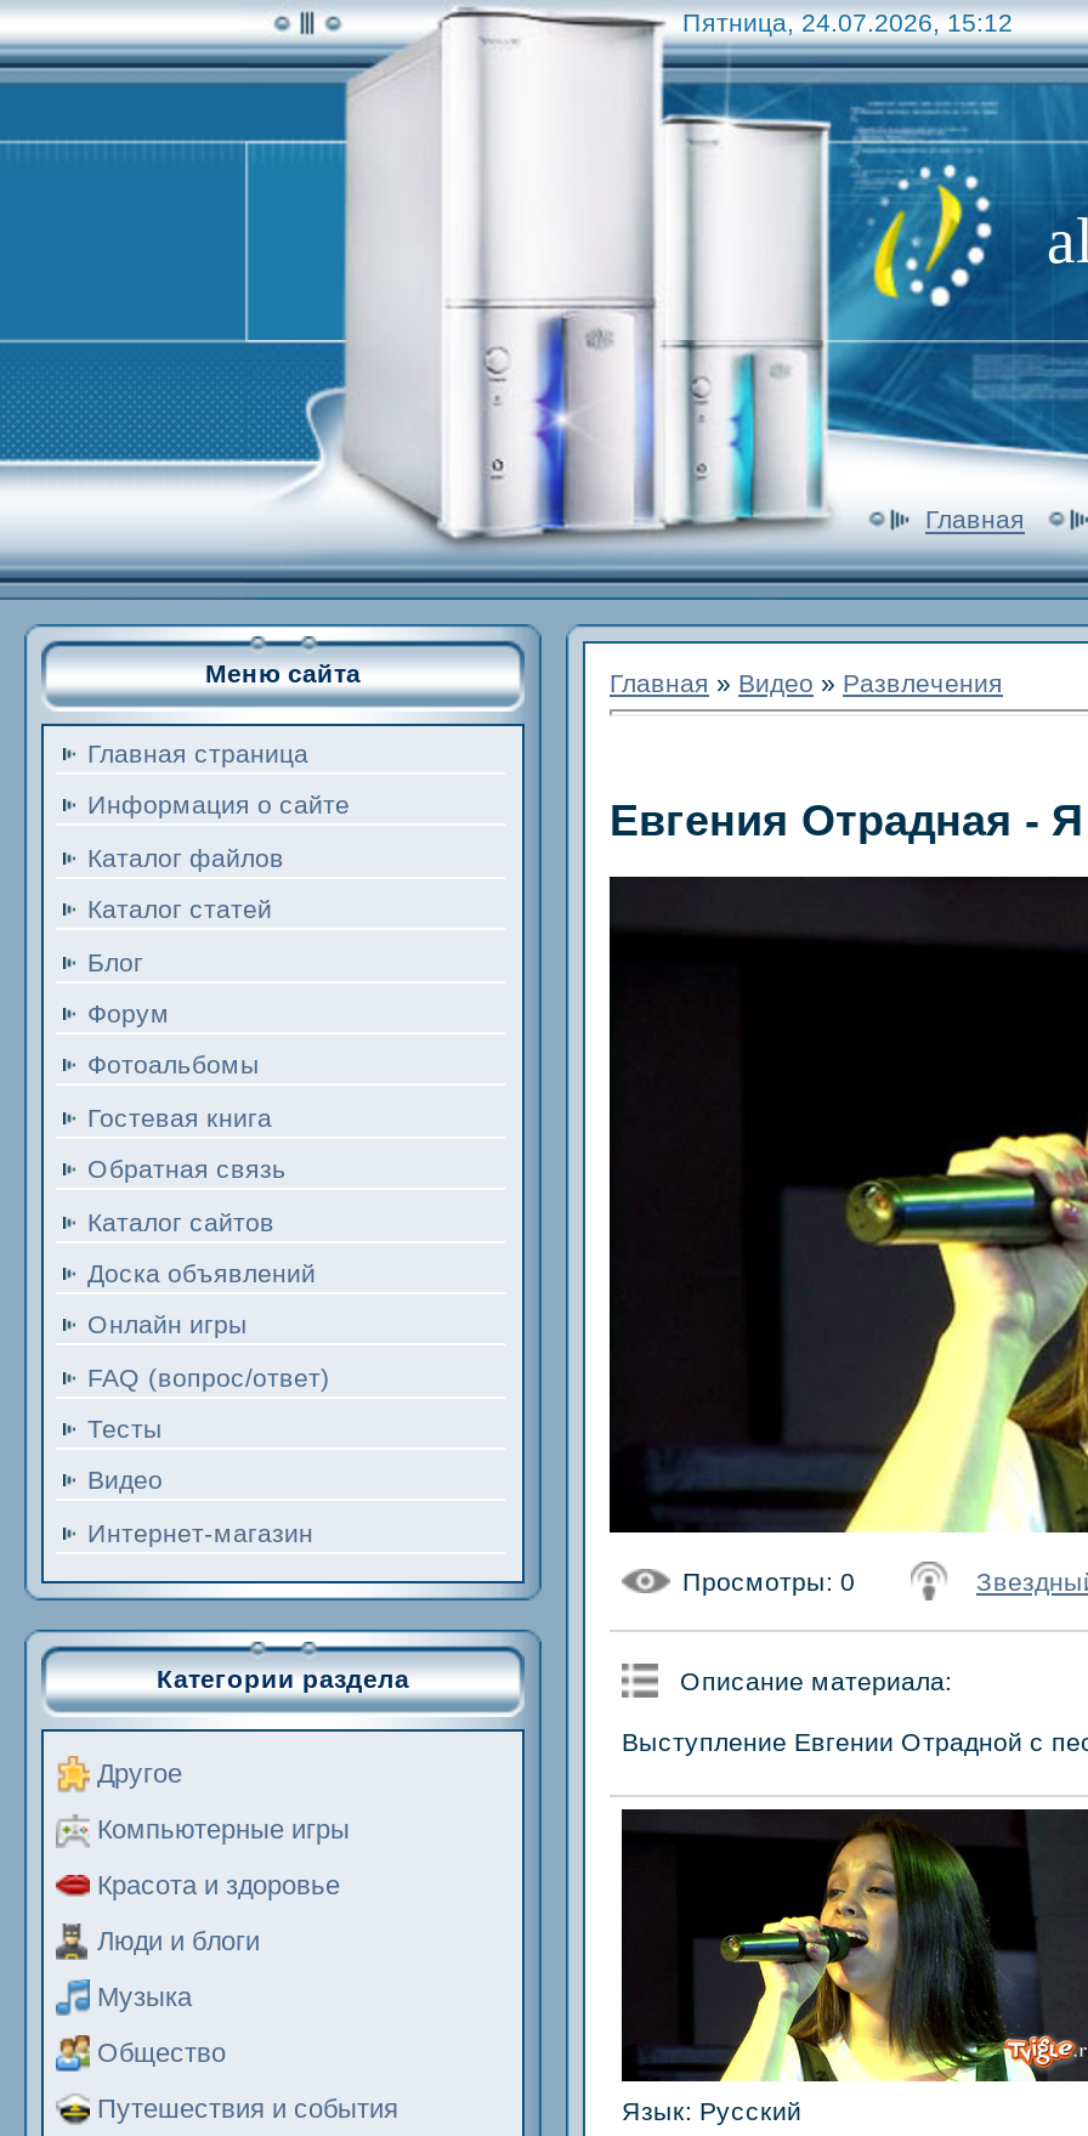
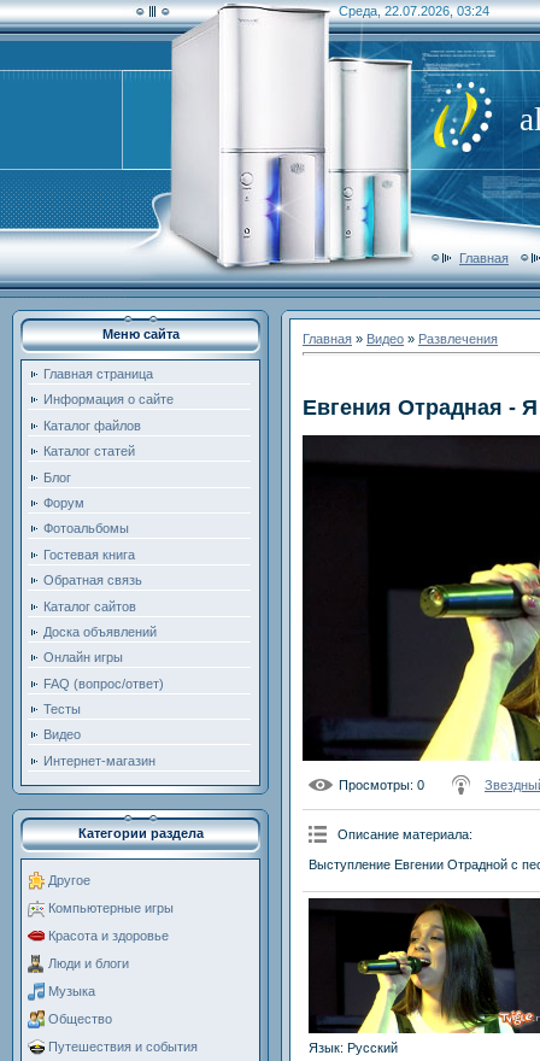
[682,7,1013,36] Пятница, 24.07.2026, 15:12 -> [339,4,489,18] Среда, 22.07.2026, 03:24

